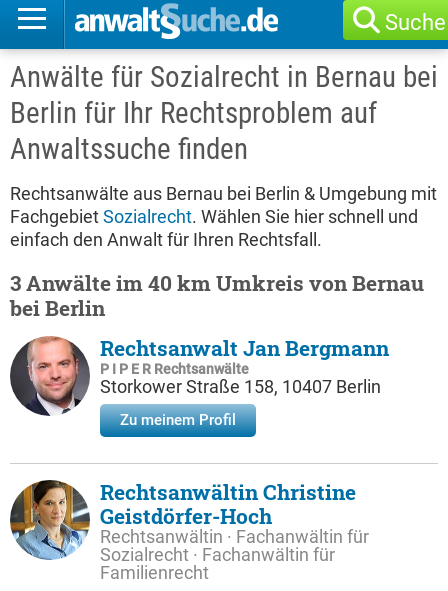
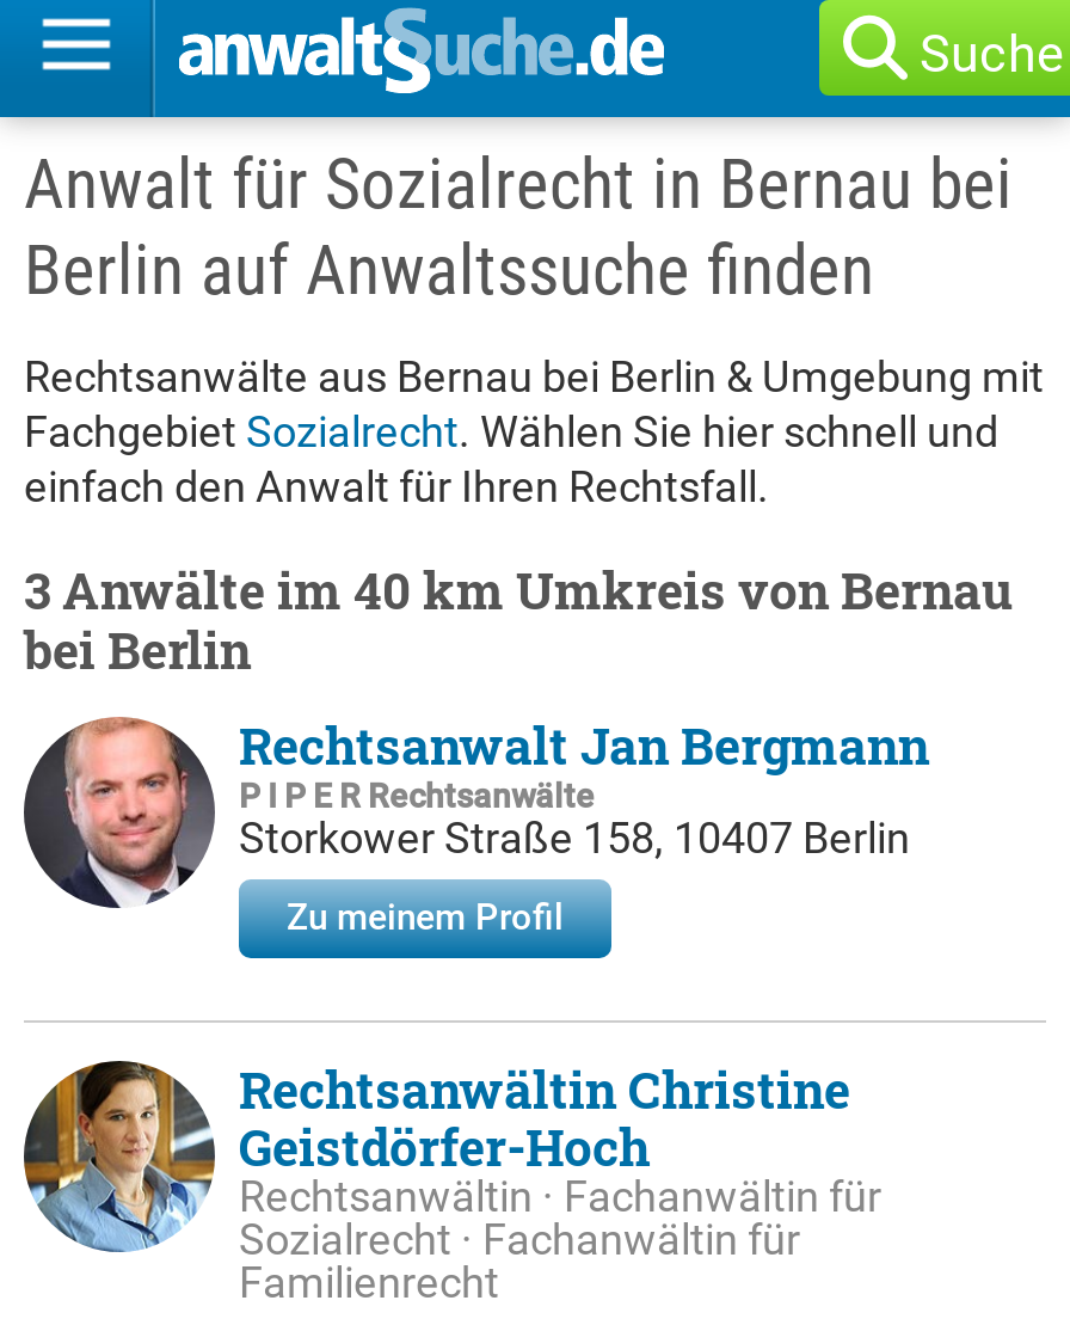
[10,60,438,166] Anwälte für Sozialrecht in Bernau bei | Berlin für Ihr Rechtsproblem auf | Anwaltssuche finden -> [24,143,1013,311] Anwalt für Sozialrecht in Bernau bei | Berlin auf Anwaltssuche finden

